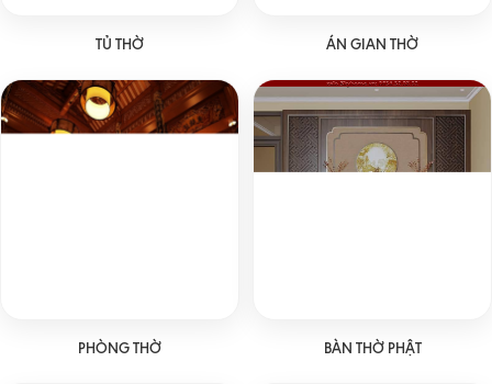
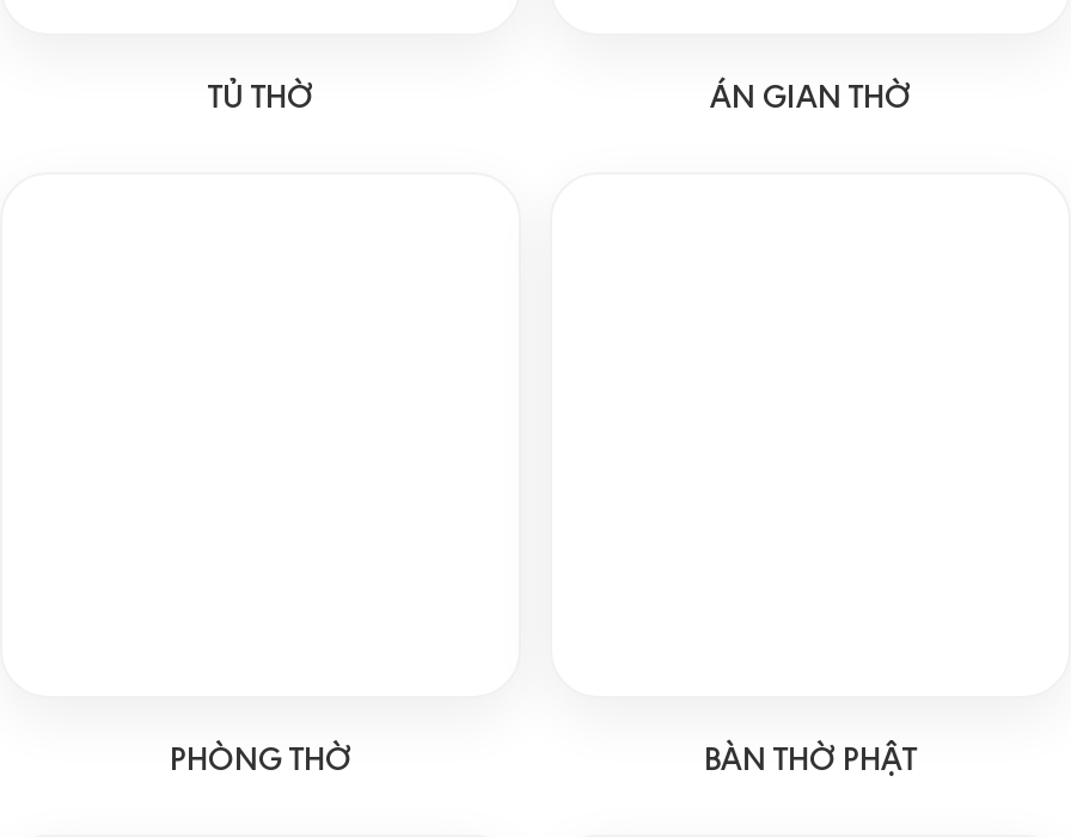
[3,79,239,135] [image] -> none
[253,79,489,173] [image] -> none

